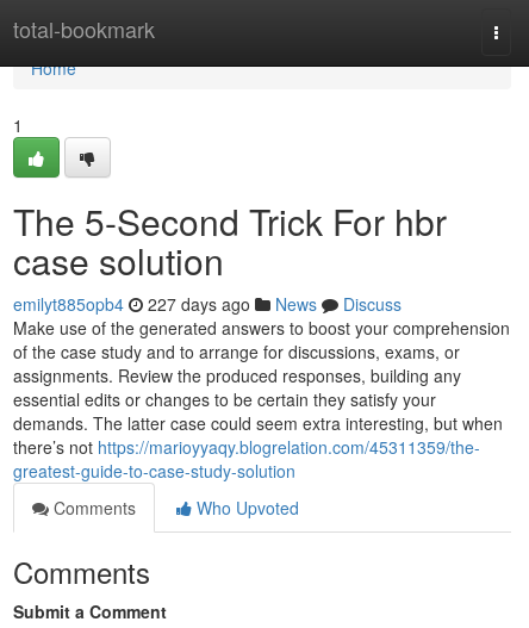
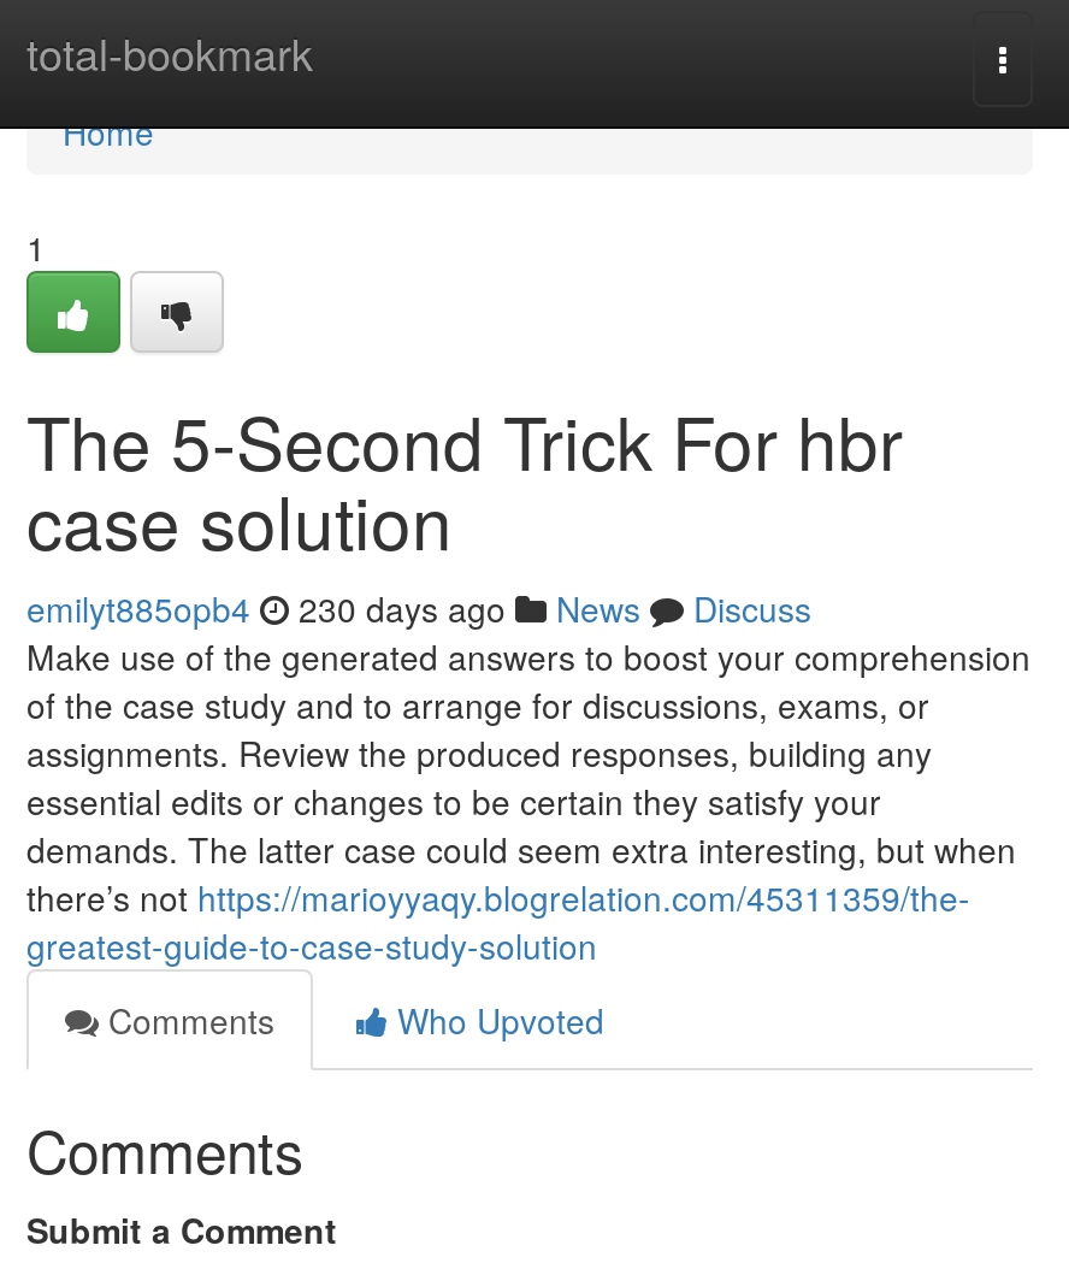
[13,292,402,316] emilyt885opb4 227 days ago News Discuss -> [26,584,811,632] emilyt885opb4 230 days ago News Discuss

